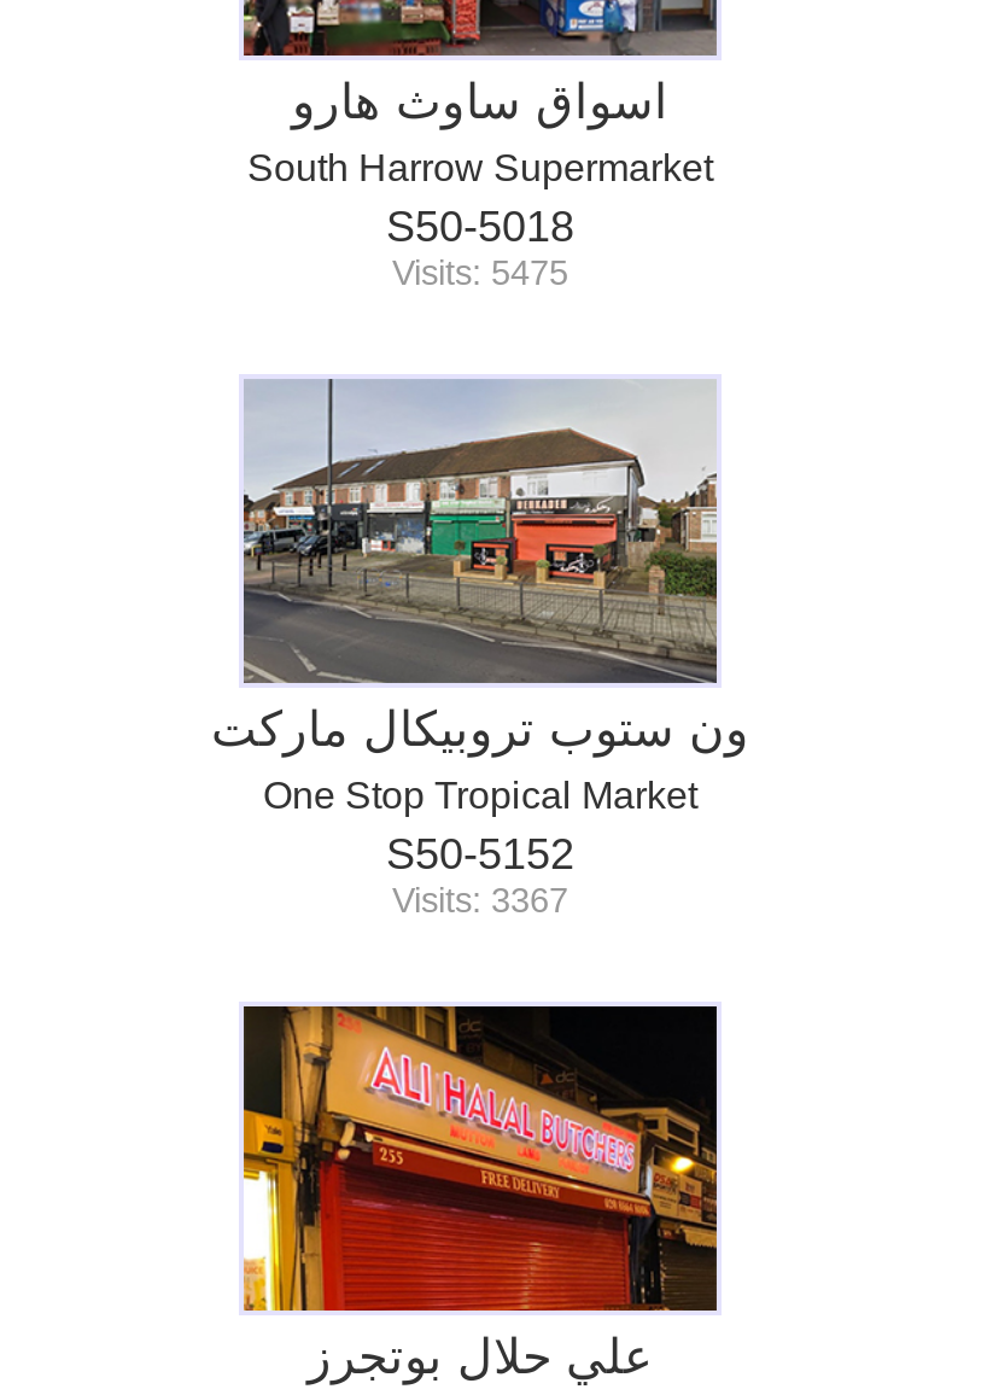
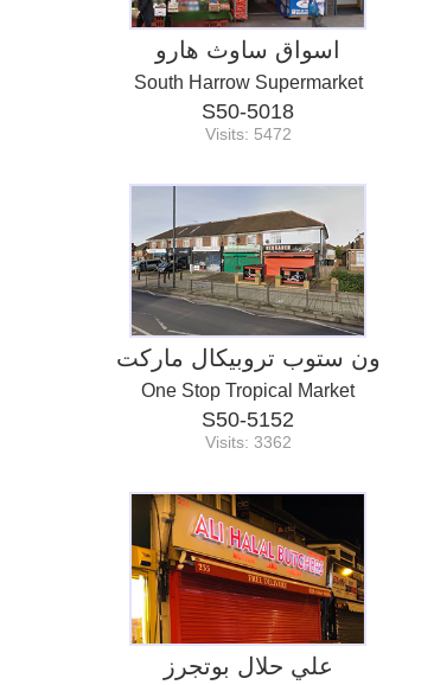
[392,253,568,292] Visits: 5475 -> [205,124,291,143] Visits: 5472
[392,881,568,920] Visits: 3367 -> [205,433,291,452] Visits: 3362

